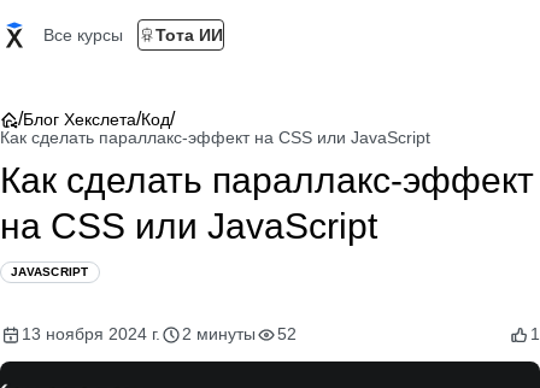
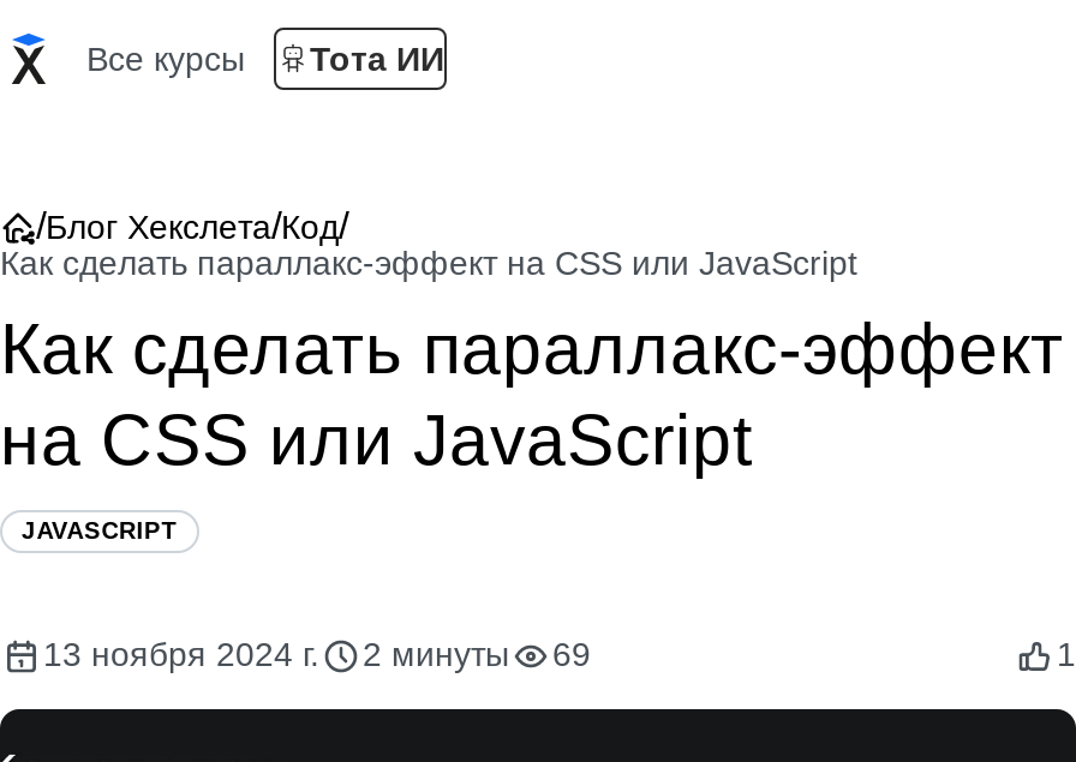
[22,324,297,343] 13 ноября 2024 г. 2 минуты 52 -> [43,635,591,673] 13 ноября 2024 г. 2 минуты 69

